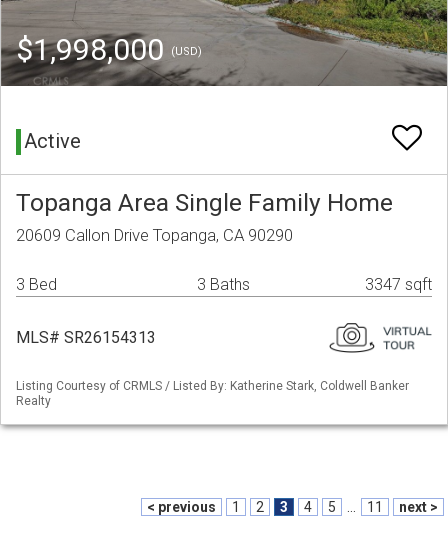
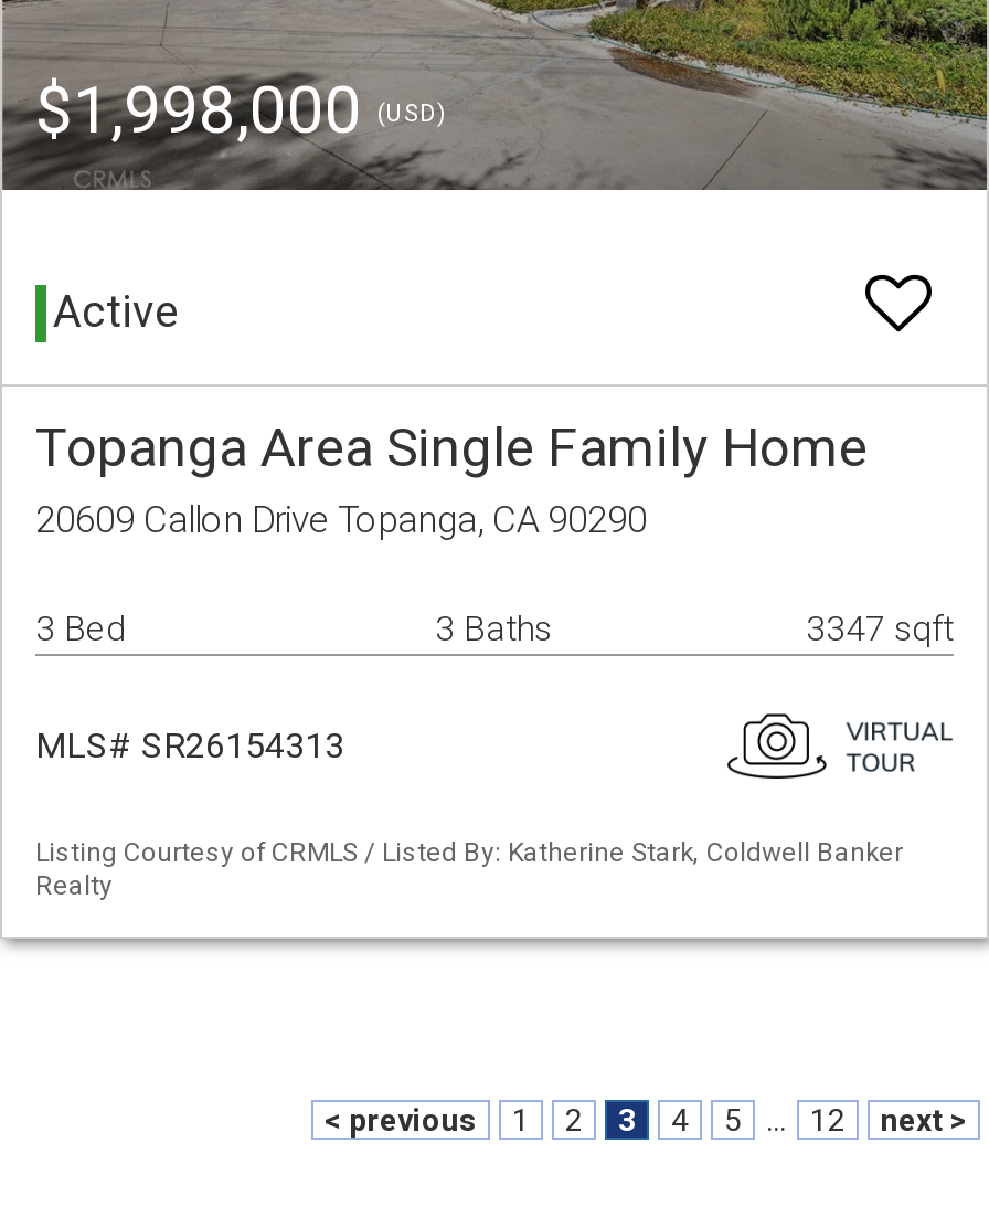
[147,499,438,515] < previous 1 2 3 4 5 ... 11 next > -> [325,1102,967,1138] < previous 1 2 3 4 5 ... 12 next >

